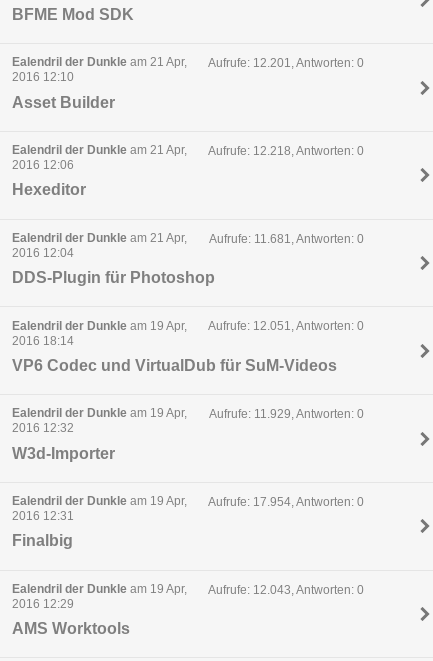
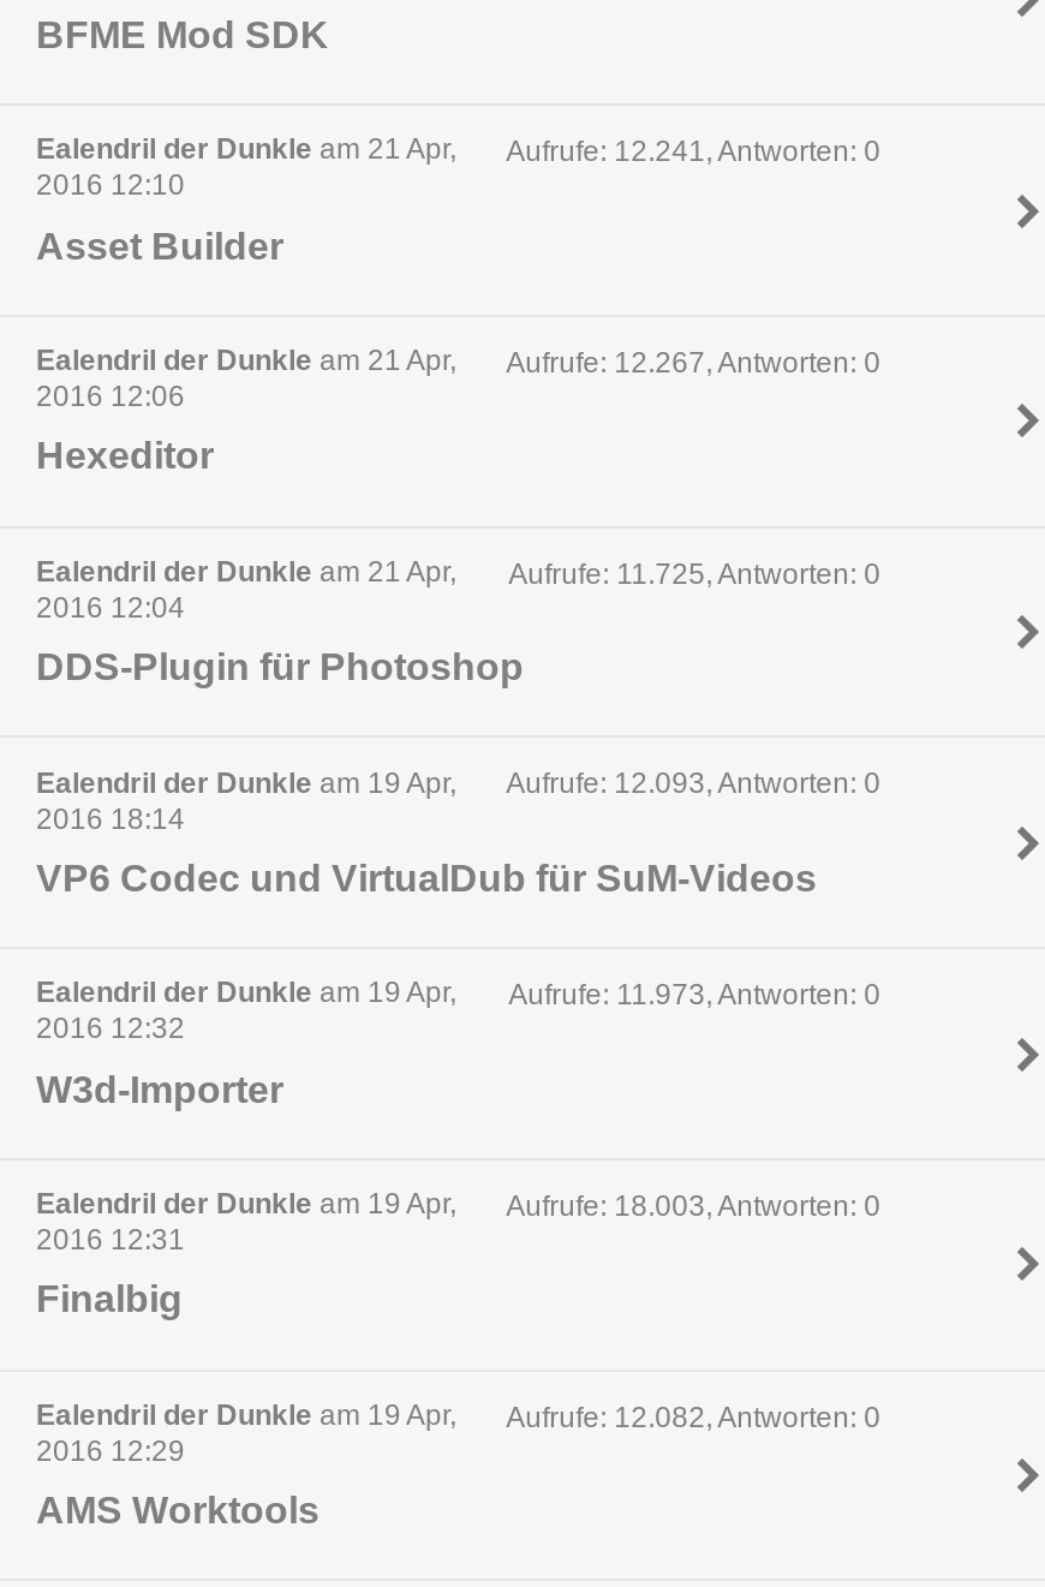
[208,56,364,70] Aufrufe: 12.201, Antworten: 0 -> [506,135,881,169] Aufrufe: 12.241, Antworten: 0
[208,144,364,158] Aufrufe: 12.218, Antworten: 0 -> [506,346,881,380] Aufrufe: 12.267, Antworten: 0
[209,232,364,246] Aufrufe: 11.681, Antworten: 0 -> [508,557,881,590] Aufrufe: 11.725, Antworten: 0
[208,319,364,333] Aufrufe: 12.051, Antworten: 0 -> [506,768,881,801] Aufrufe: 12.093, Antworten: 0
[209,407,364,421] Aufrufe: 11.929, Antworten: 0 -> [508,978,881,1012] Aufrufe: 11.973, Antworten: 0
[208,495,364,509] Aufrufe: 17.954, Antworten: 0 -> [506,1189,881,1223] Aufrufe: 18.003, Antworten: 0
[208,583,364,597] Aufrufe: 12.043, Antworten: 0 -> [506,1400,881,1434] Aufrufe: 12.082, Antworten: 0

